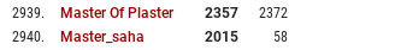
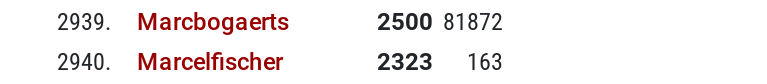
[60,5,288,22] Master Of Plaster | 2357 | 2372 -> [137,8,503,36] Marcbogaerts | 2500 81872
[60,29,288,45] Master_saha | 2015 | 58 -> [137,48,503,76] Marcelfischer | 2323 | 163

